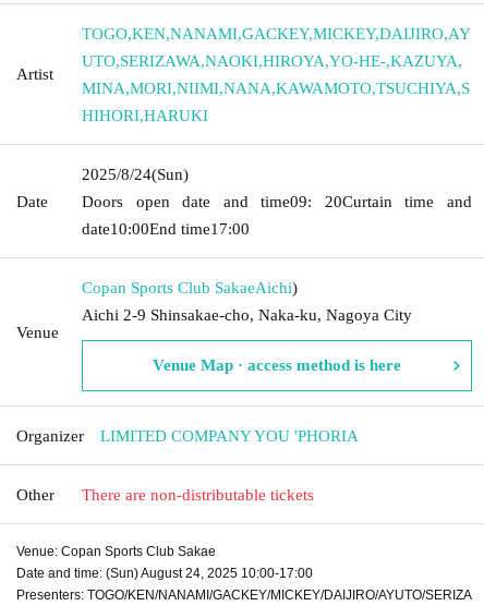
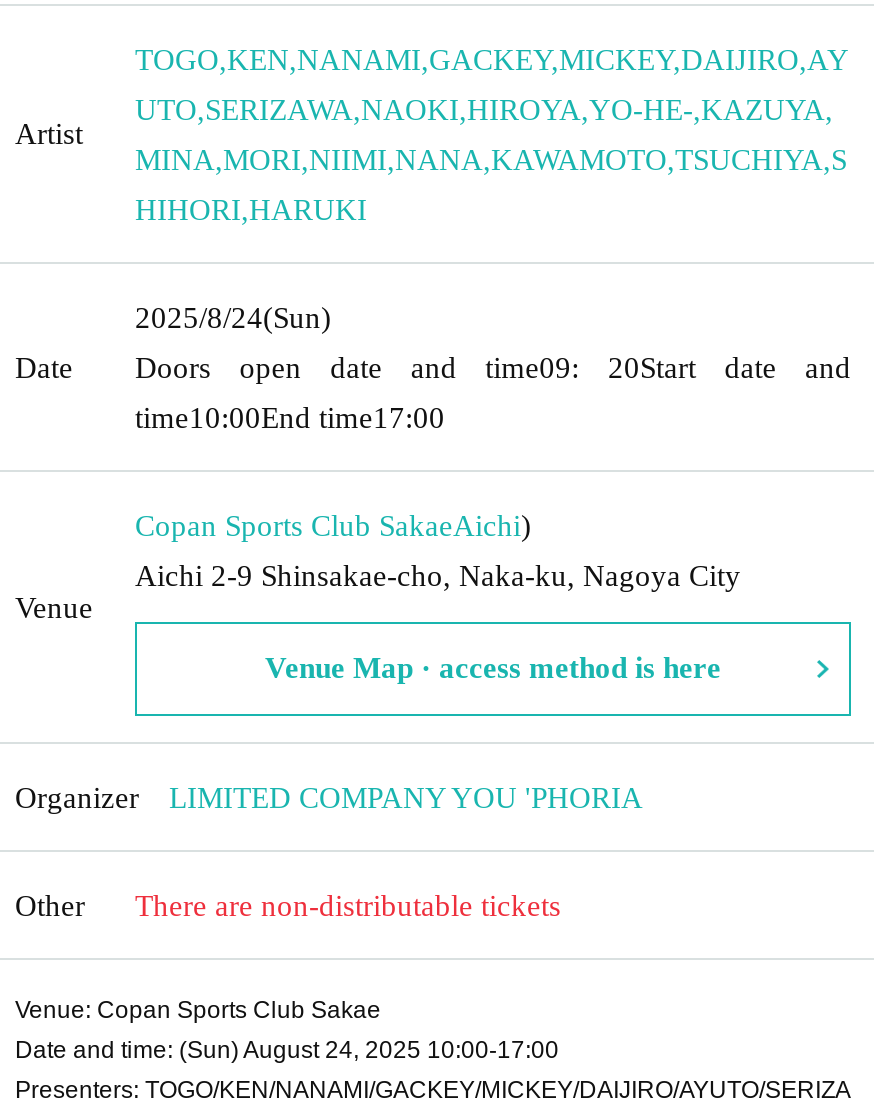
[82,192,472,210] Doors open date and time09: 20Curtain time and -> [135,351,851,383] Doors open date and time09: 20Start date and
[82,220,250,237] date10:00End time17:00 -> [135,401,445,433] time10:00End time17:00

